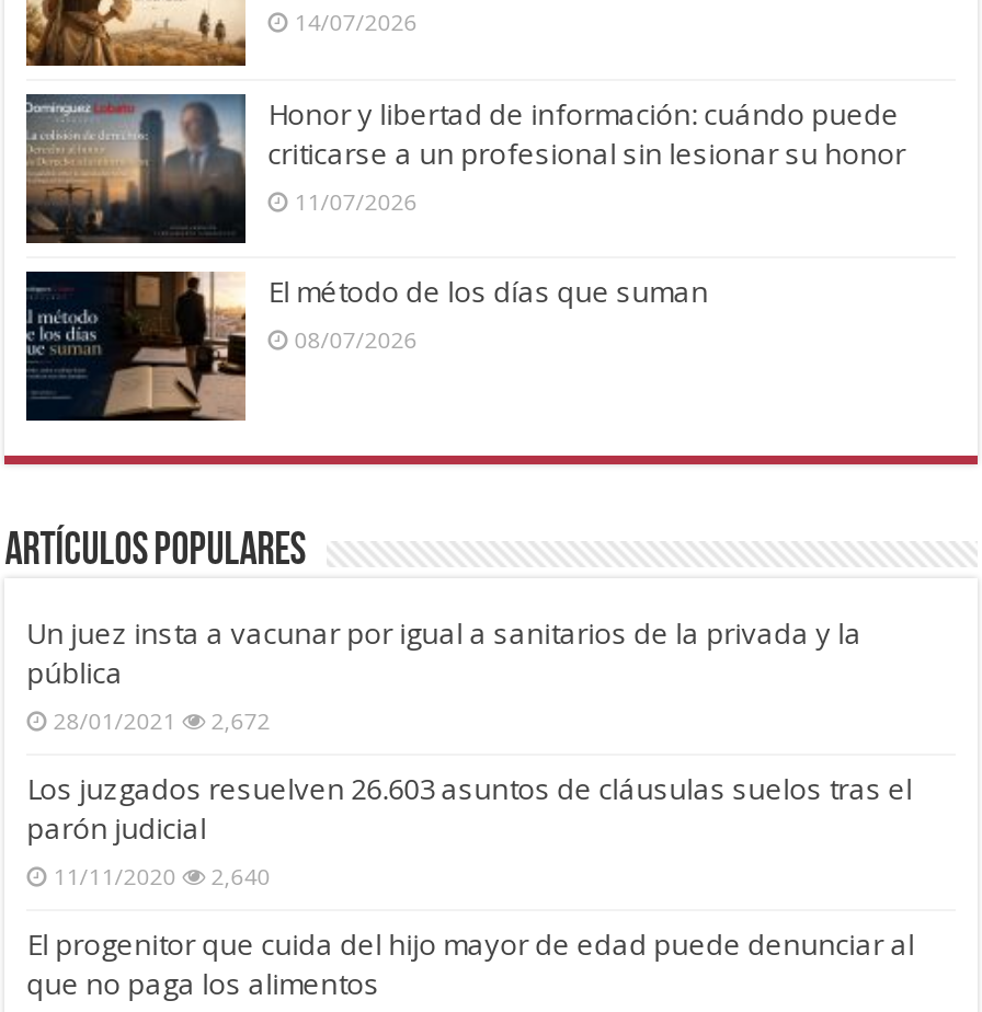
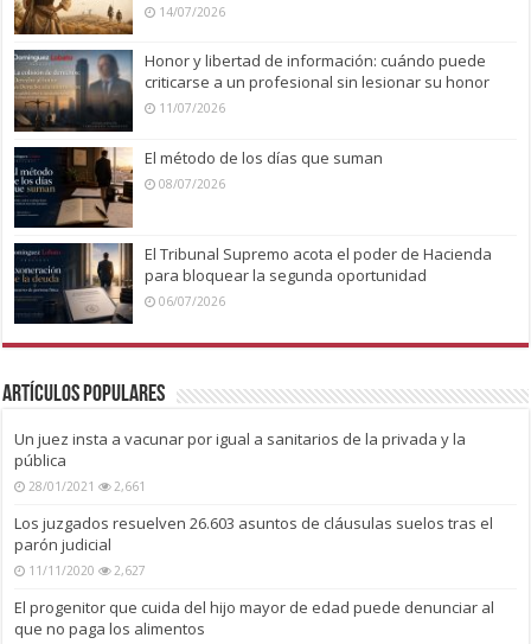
none -> [15,242,492,325] [image] | El Tribunal Supremo acota el poder de Hacienda | para bloquear la segunda oportunidad | 06/07/2026
[53,705,270,735] 28/01/2021 2,672 -> [29,478,146,494] 28/01/2021 2,661
[53,860,270,891] 11/11/2020 2,640 -> [29,562,146,579] 11/11/2020 2,627

